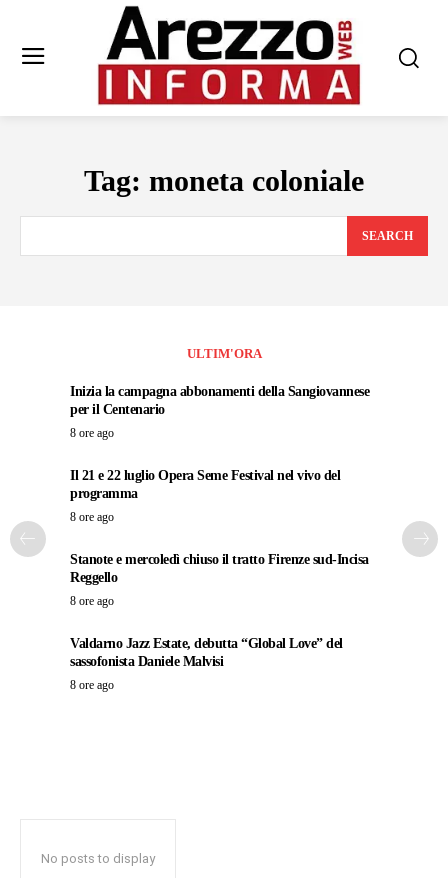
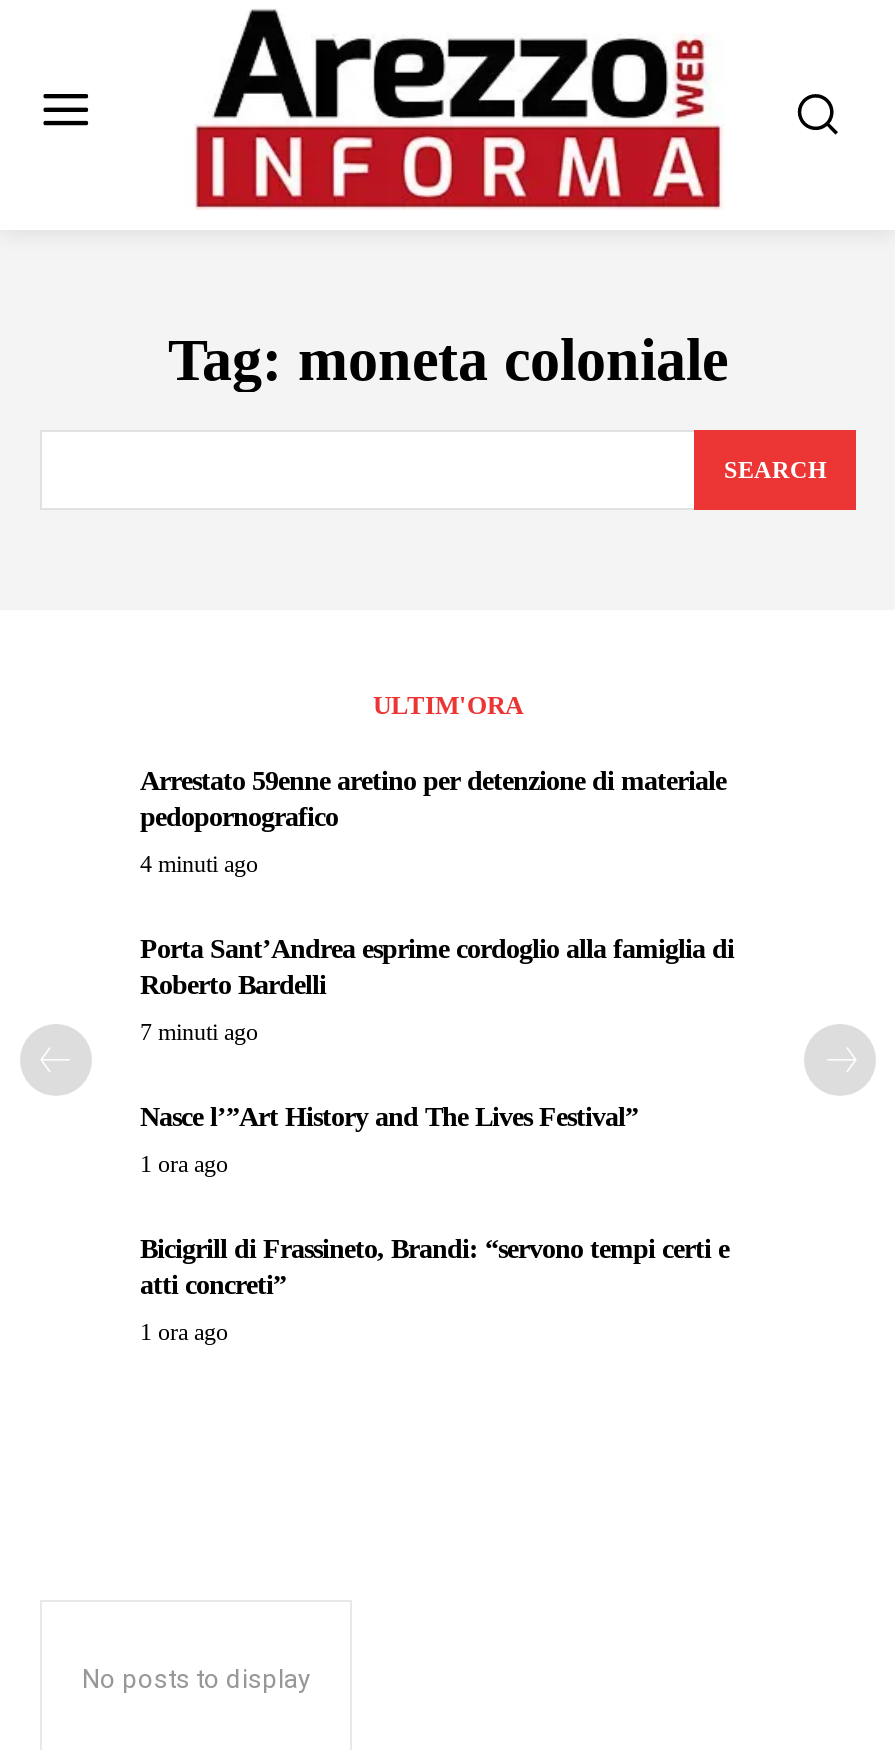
[70,384,369,417] Inizia la campagna abbonamenti della Sangiovannese | per il Centenario -> [140,766,726,832] Arrestato 59enne aretino per detenzione di materiale | pedopornografico
[70,426,114,440] 8 ore ago -> [140,850,258,878] 4 minuti ago
[70,468,340,501] Il 21 e 22 luglio Opera Seme Festival nel vivo del | programma -> [140,934,734,1000] Porta Sant’Andrea esprime cordoglio alla famiglia di | Roberto Bardelli
[70,510,114,524] 8 ore ago -> [140,1018,258,1046] 7 minuti ago
[70,552,368,585] Stanote e mercoledì chiuso il tratto Firenze sud-Incisa | Reggello -> [140,1102,638,1132] Nasce l’”Art History and The Lives Festival”
[70,594,114,608] 8 ore ago -> [140,1150,228,1178] 1 ora ago
[70,636,342,669] Valdarno Jazz Estate, debutta “Global Love” del | sassofonista Daniele Malvisi -> [140,1234,729,1300] Bicigrill di Frassineto, Brandi: “servono tempi certi e | atti concreti”
[70,678,114,692] 8 ore ago -> [140,1318,228,1346] 1 ora ago

